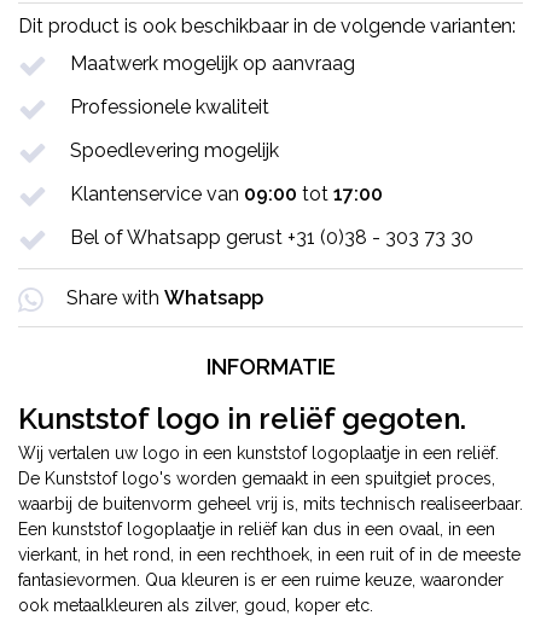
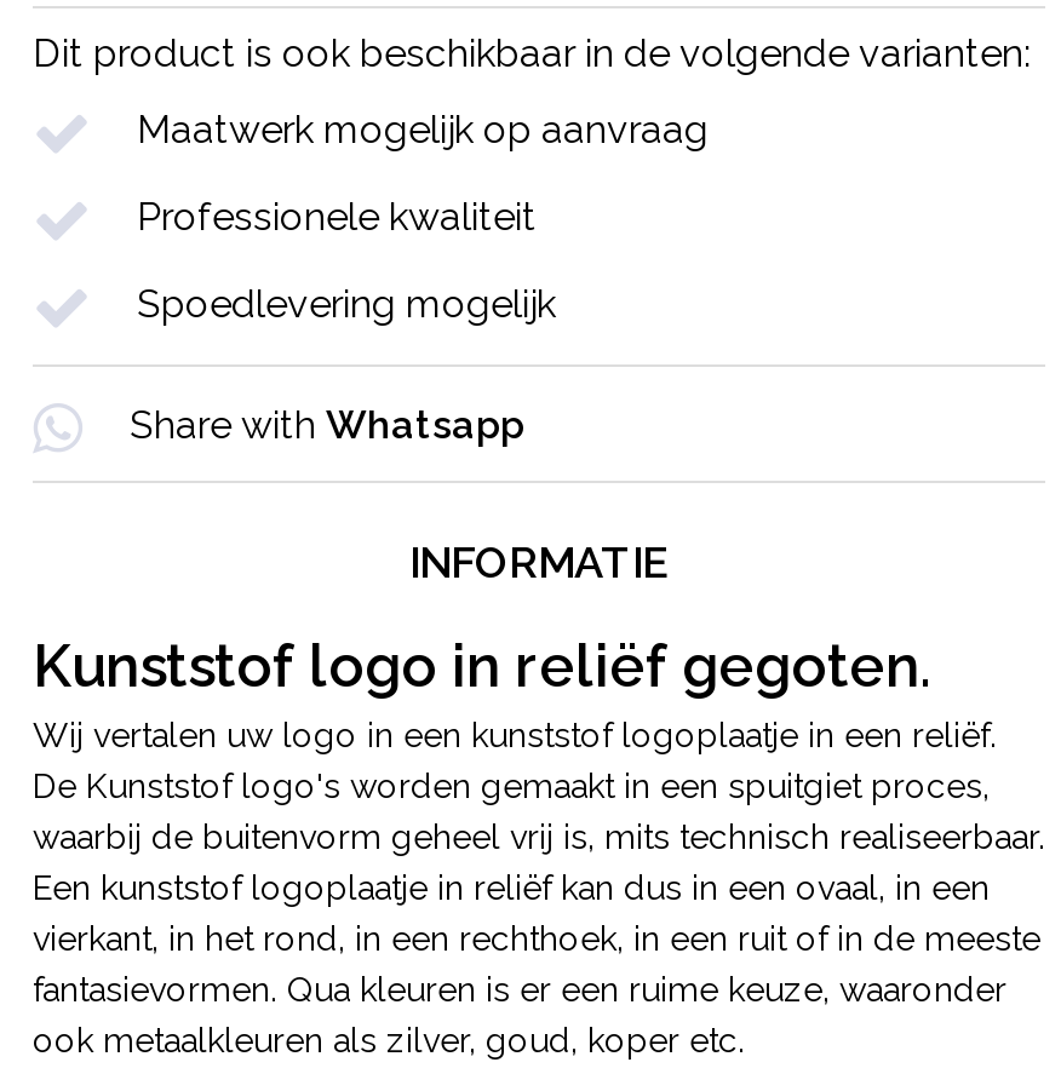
[70,183,473,250] Klantenservice van 09:00 tot 17:00 | Bel of Whatsapp gerust +31 (0)38 - 303 73 30 -> none

